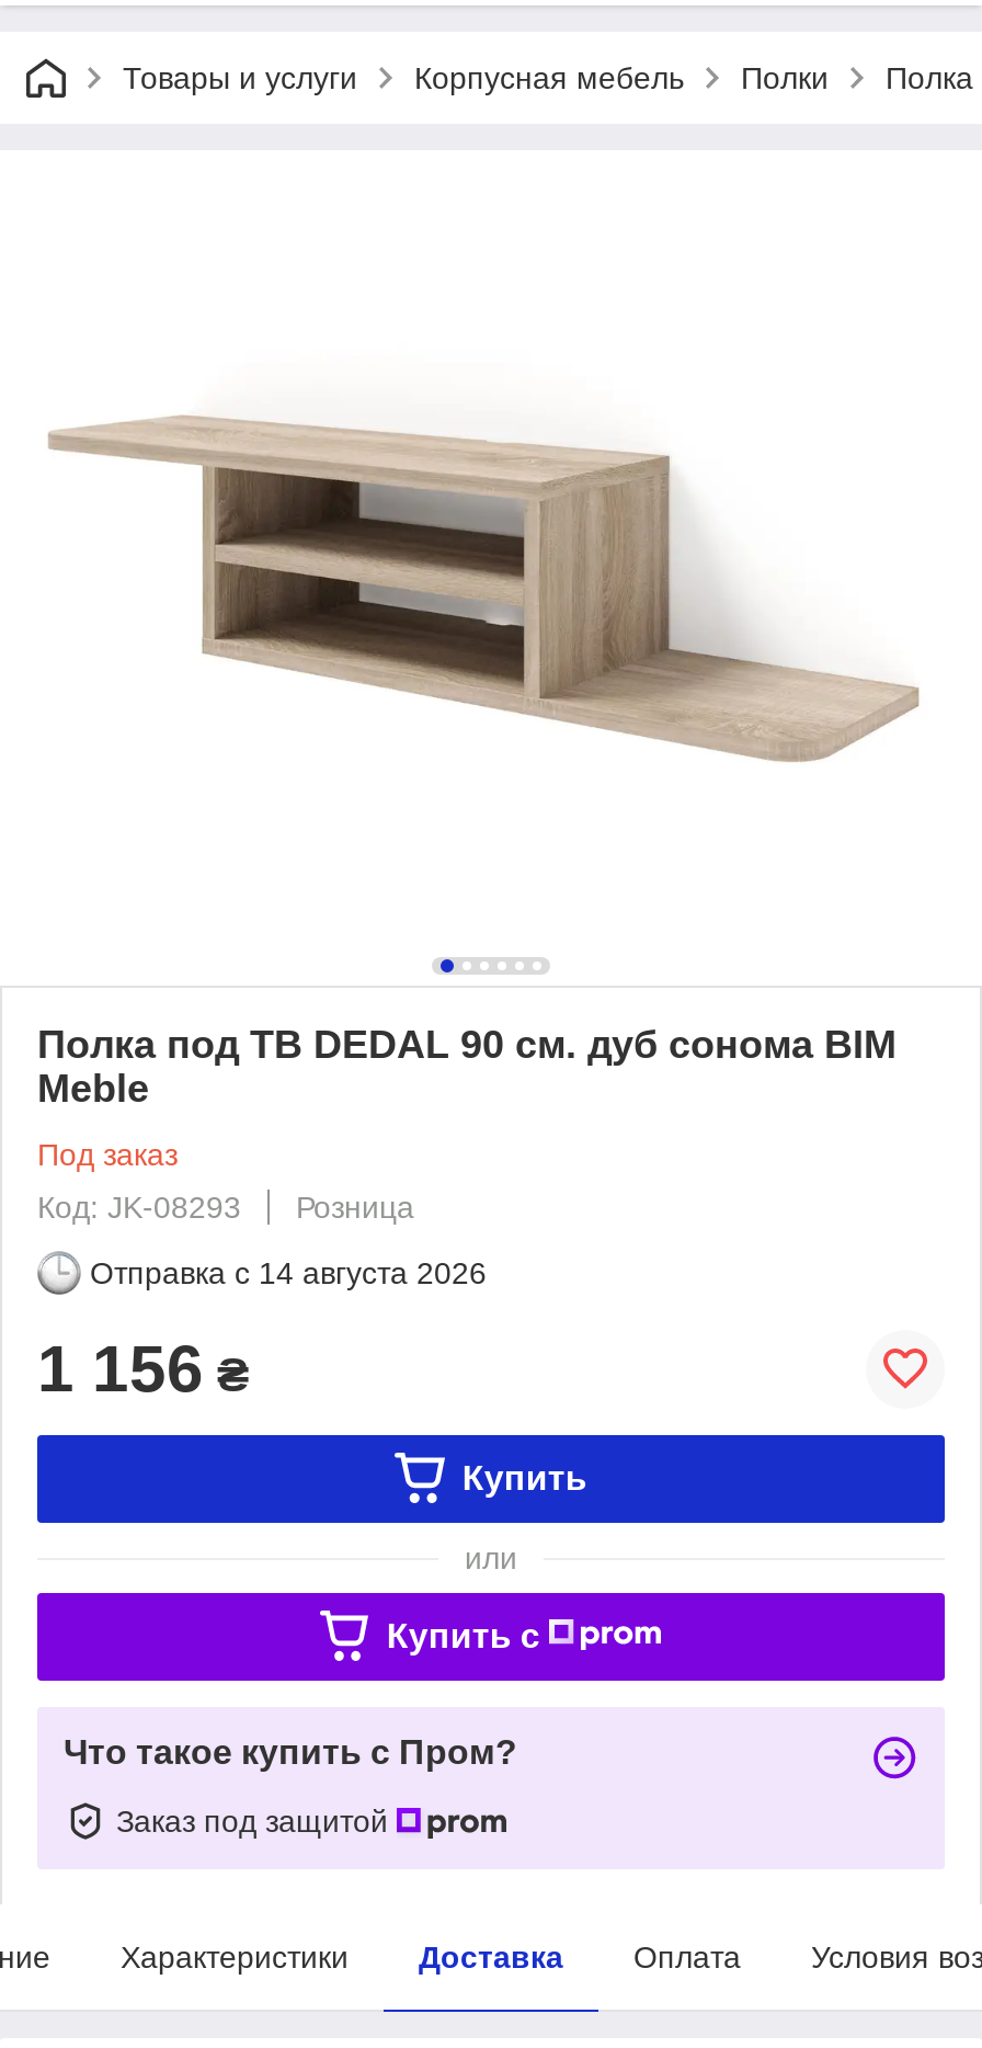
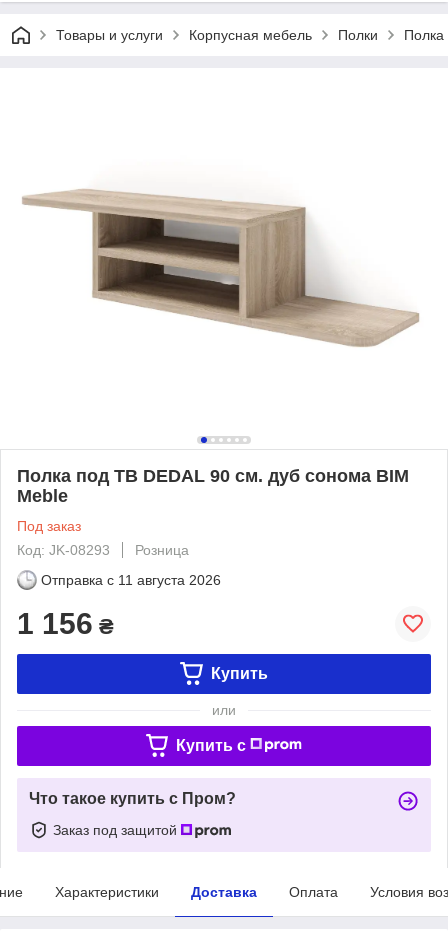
[90,1255,487,1290] Отправка с 14 августа 2026 -> [41,572,221,588] Отправка с 11 августа 2026

